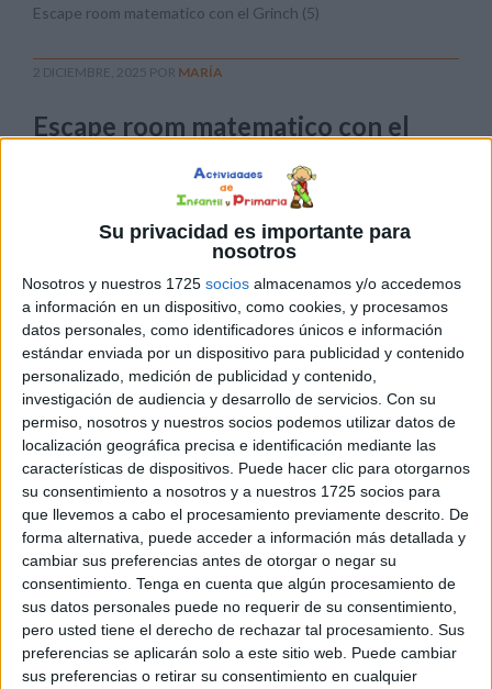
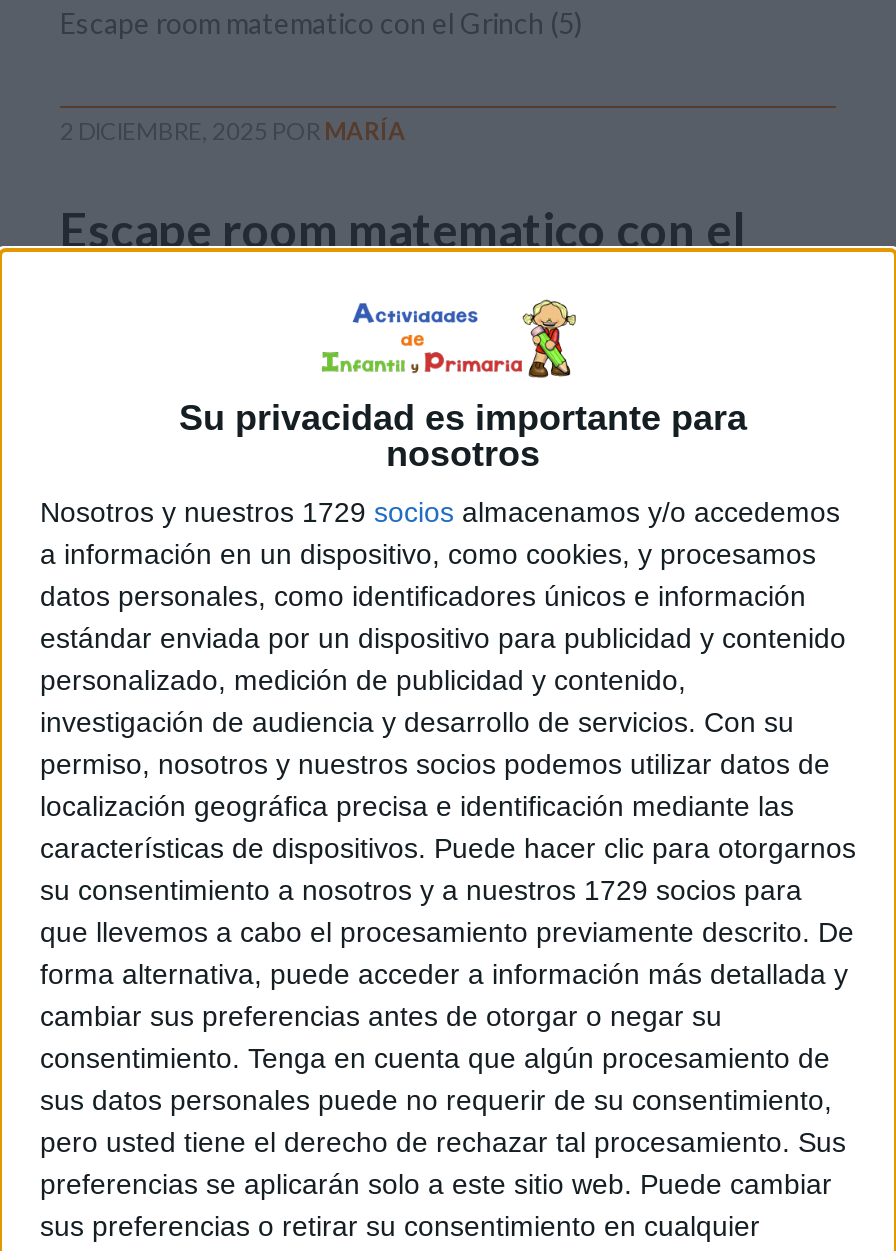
[22,274,461,292] Nosotros y nuestros 1725 socios almacenamos y/o accedemos -> [40,496,840,528] Nosotros y nuestros 1729 socios almacenamos y/o accedemos
[22,482,440,500] su consentimiento a nosotros y a nuestros 1725 socios para -> [40,874,802,906] su consentimiento a nosotros y a nuestros 1729 socios para

